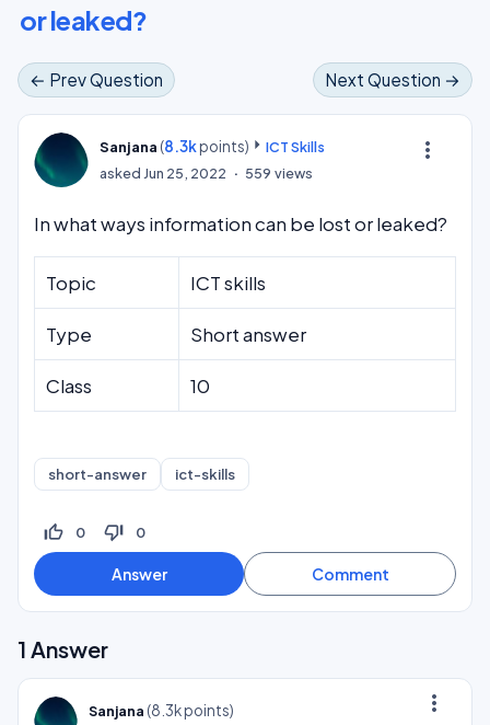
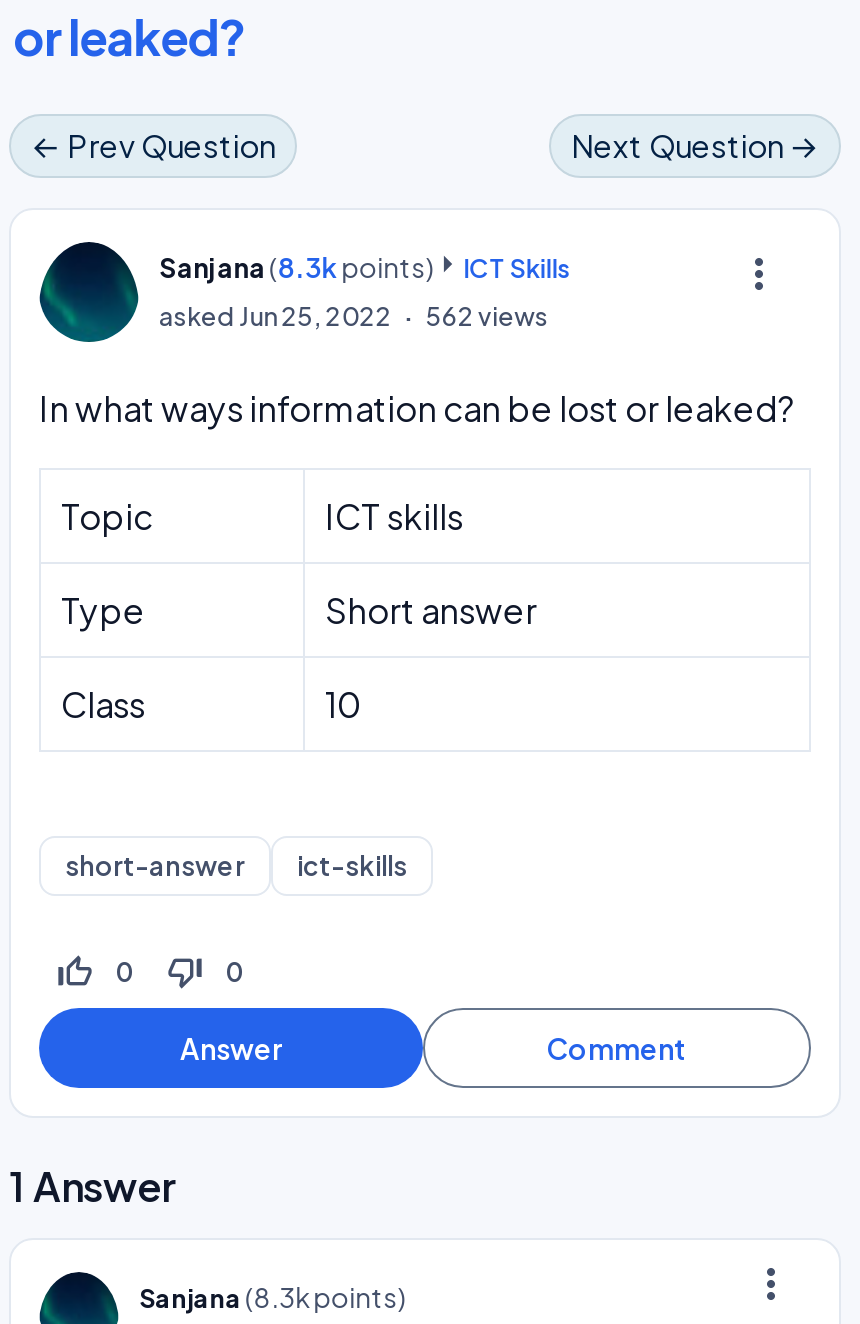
[100,164,312,182] asked Jun 25, 2022 559 views -> [159,300,548,332] asked Jun 25, 2022 562 views

